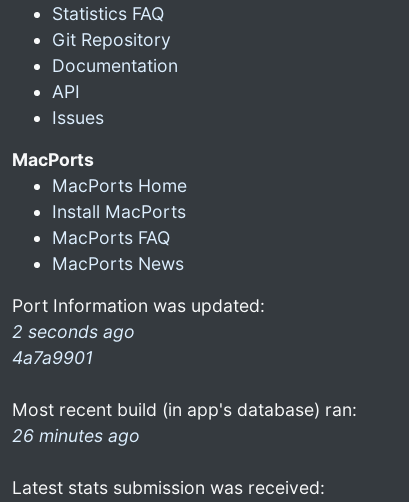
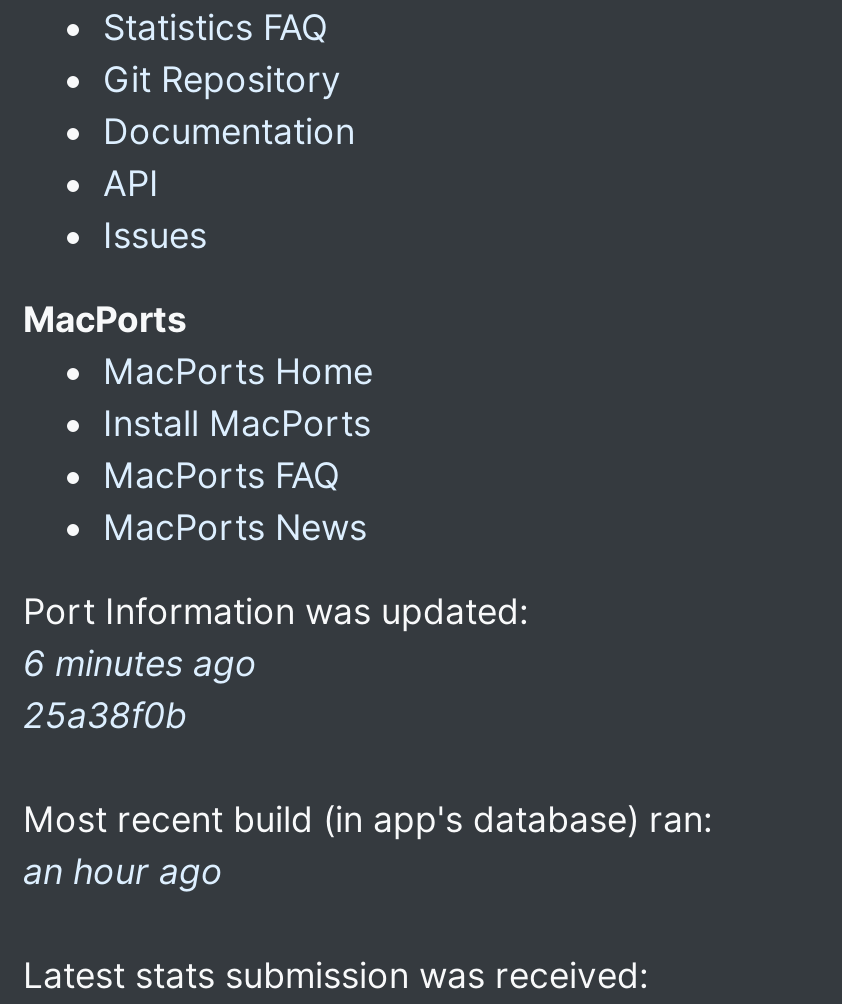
[12,321,135,368] 2 seconds ago | 4a7a9901 -> [23,642,257,736] 6 minutes ago | 25a38f0b
[12,425,140,446] 26 minutes ago -> [23,850,223,892] an hour ago

